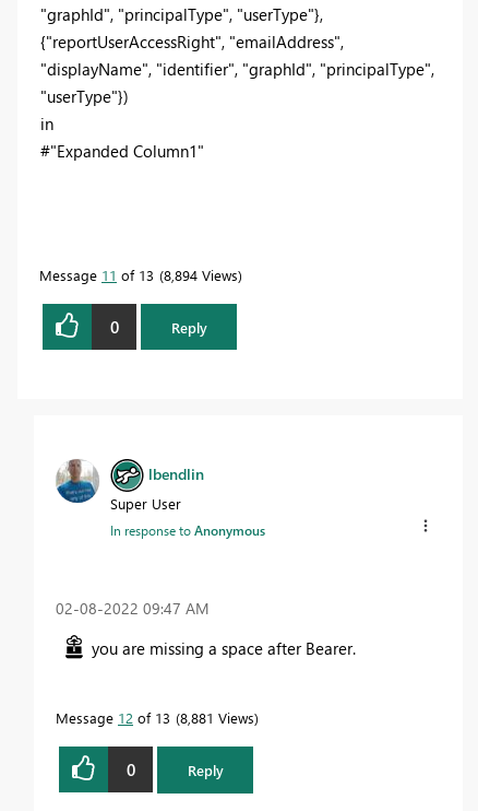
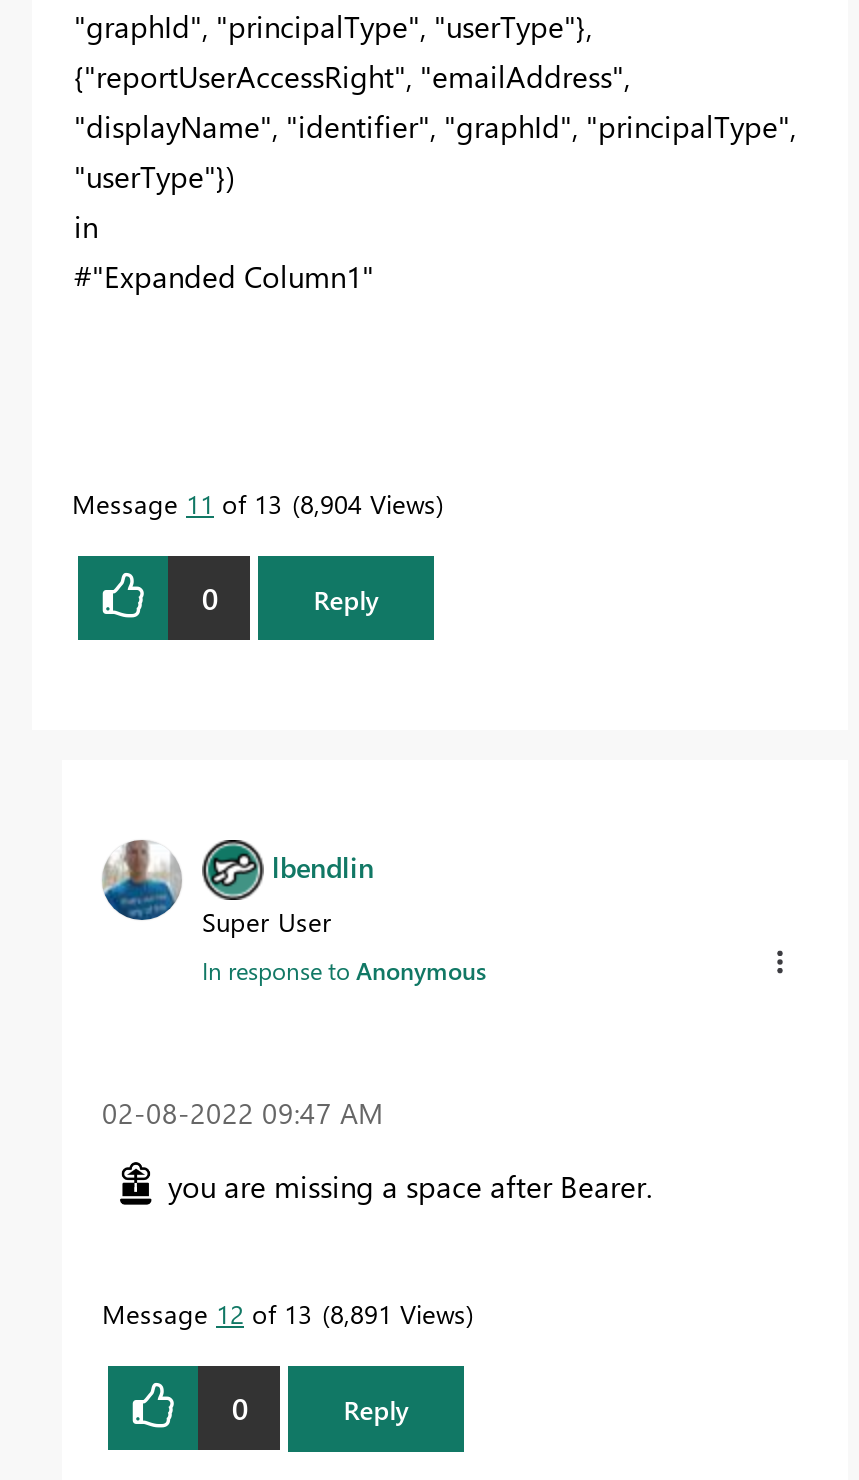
[39,266,238,284] Message 11 of 13 8,894 Views -> [72,486,436,520] Message 11 of 13 8,904 Views
[56,709,254,727] Message 12 of 13 8,881 Views -> [102,1297,466,1331] Message 12 of 13 8,891 Views

